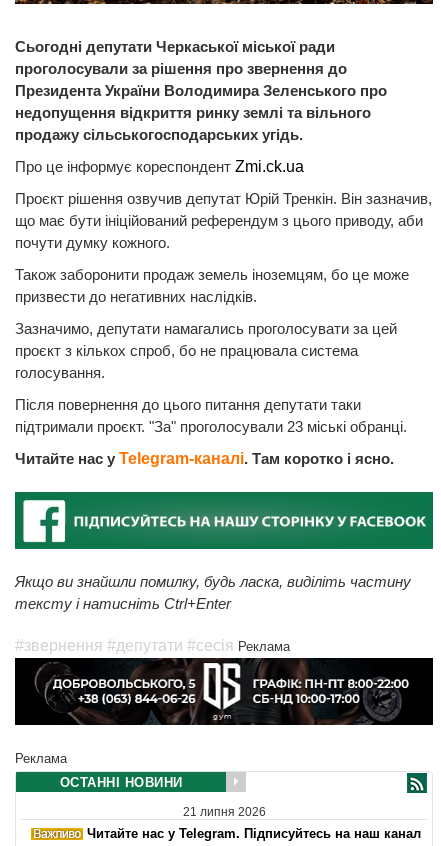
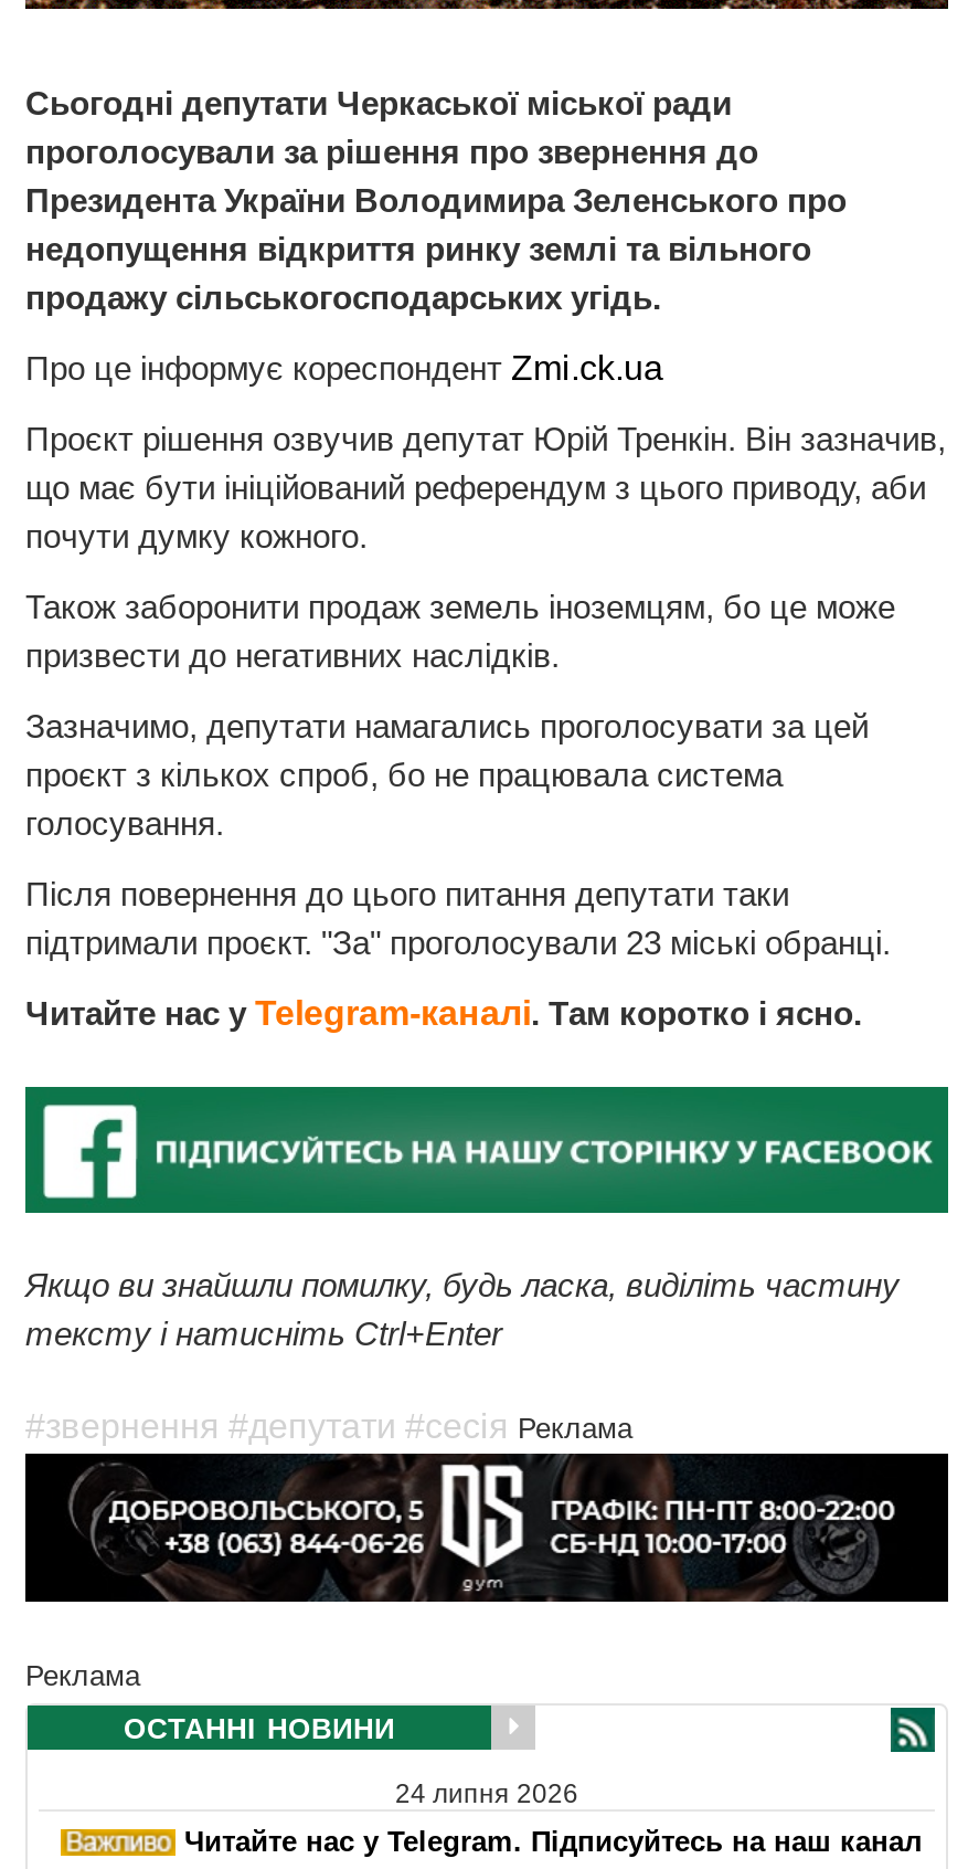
[182,804,265,818] 21 липня 2026 -> [395,1777,578,1808] 24 липня 2026

